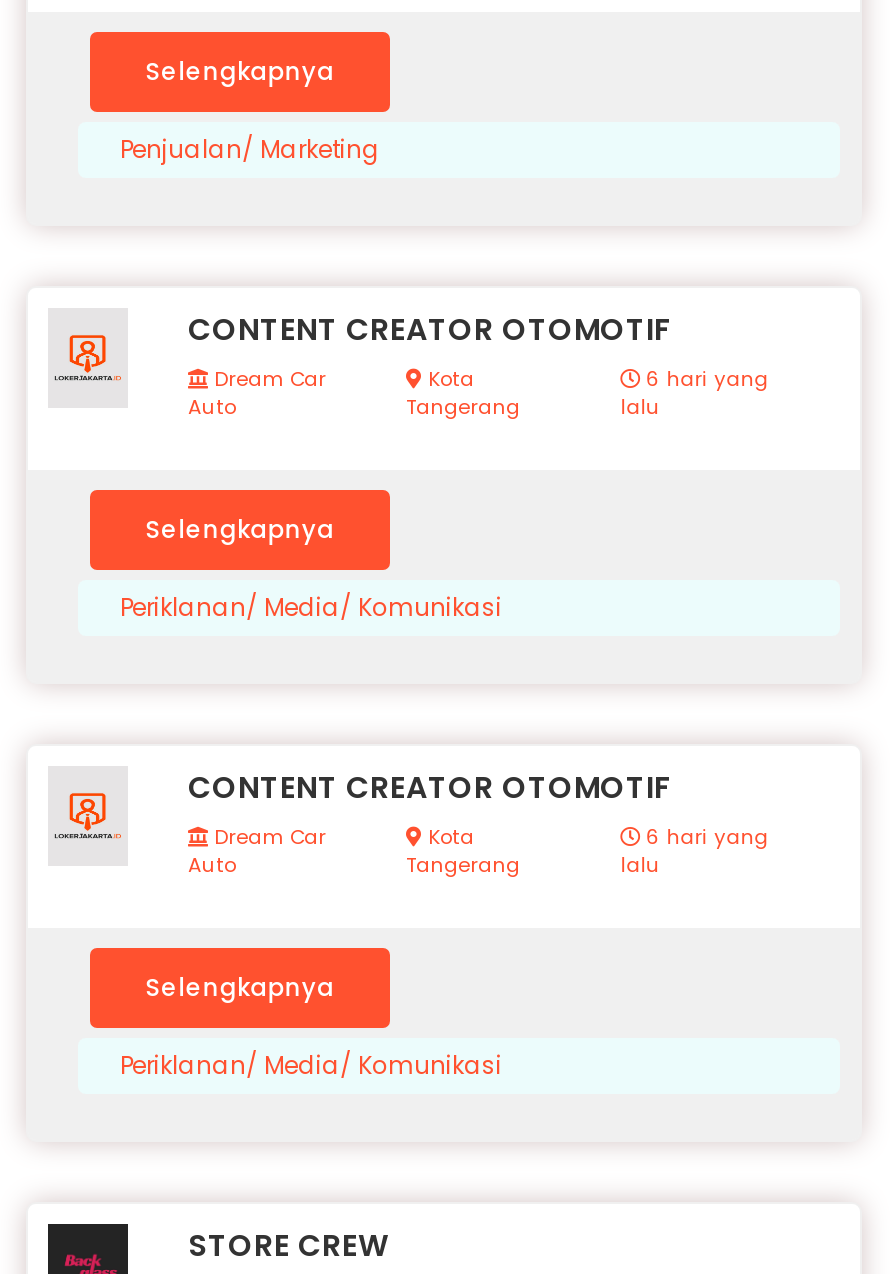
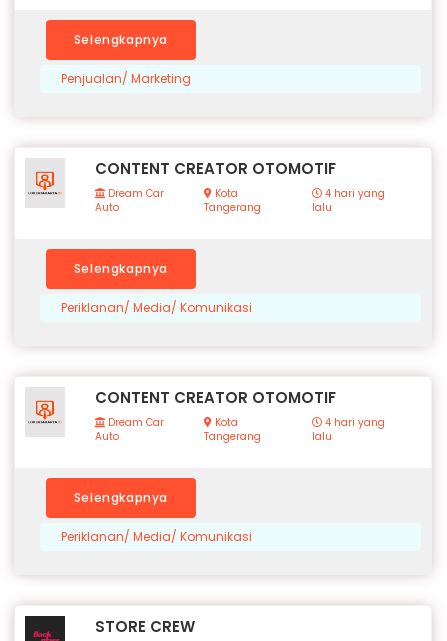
[640,365,768,395] 6 hari yang -> [322,186,385,201] 4 hari yang
[640,823,768,853] 6 hari yang -> [322,415,385,430] 4 hari yang

